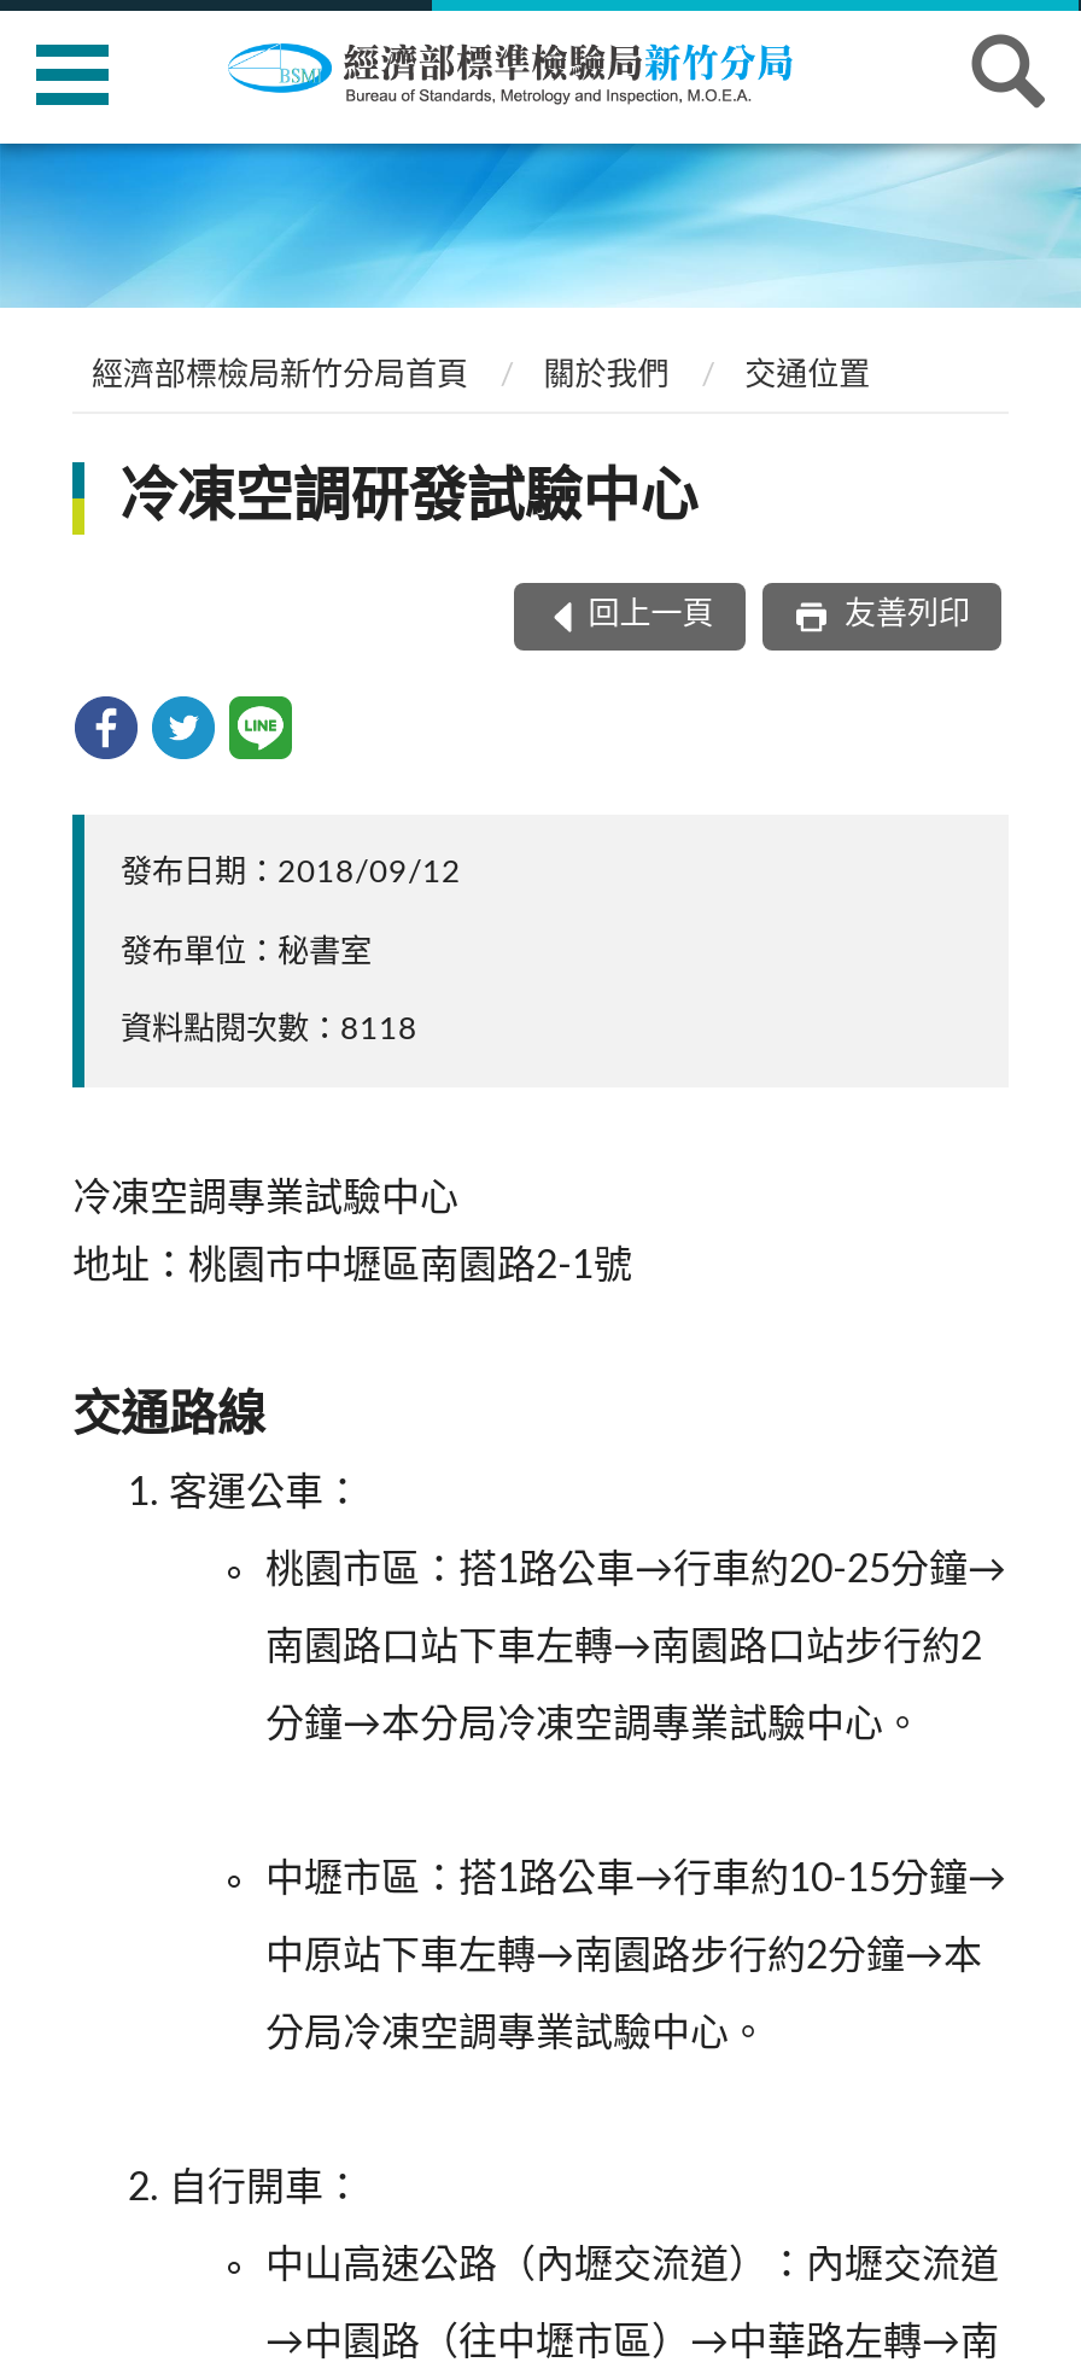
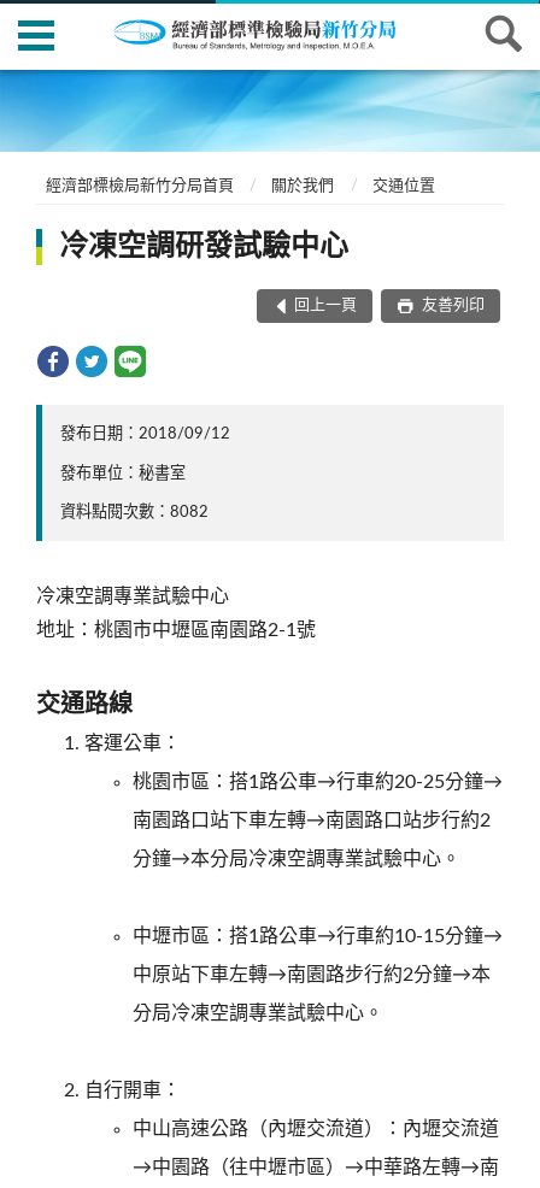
[121,1013,417,1047] 資料點閱次數：8118 -> [60,504,209,521] 資料點閱次數：8082

